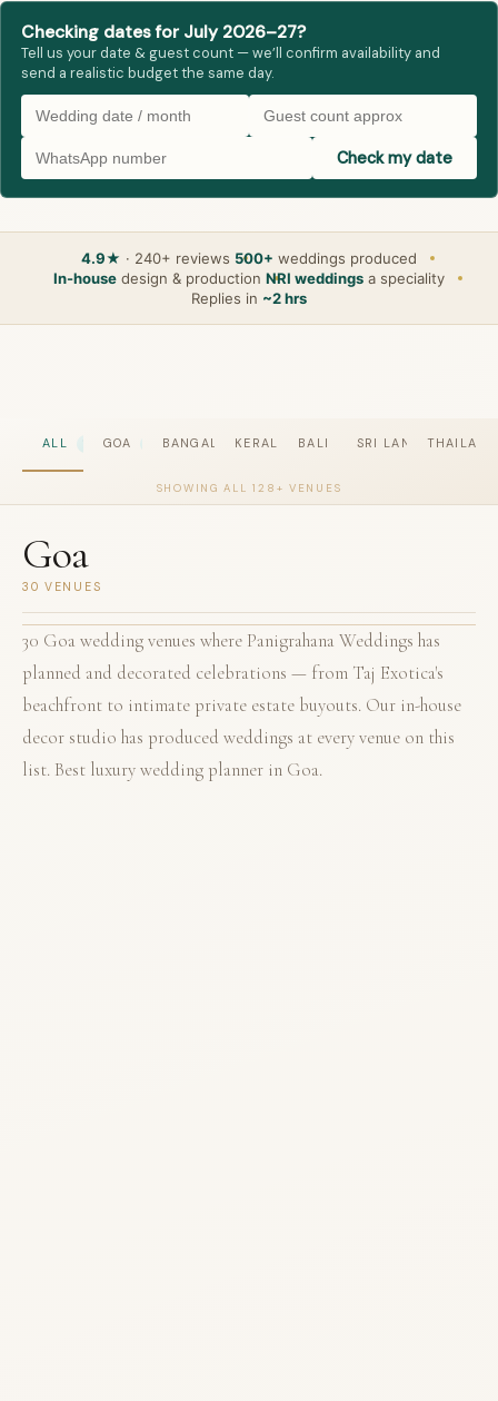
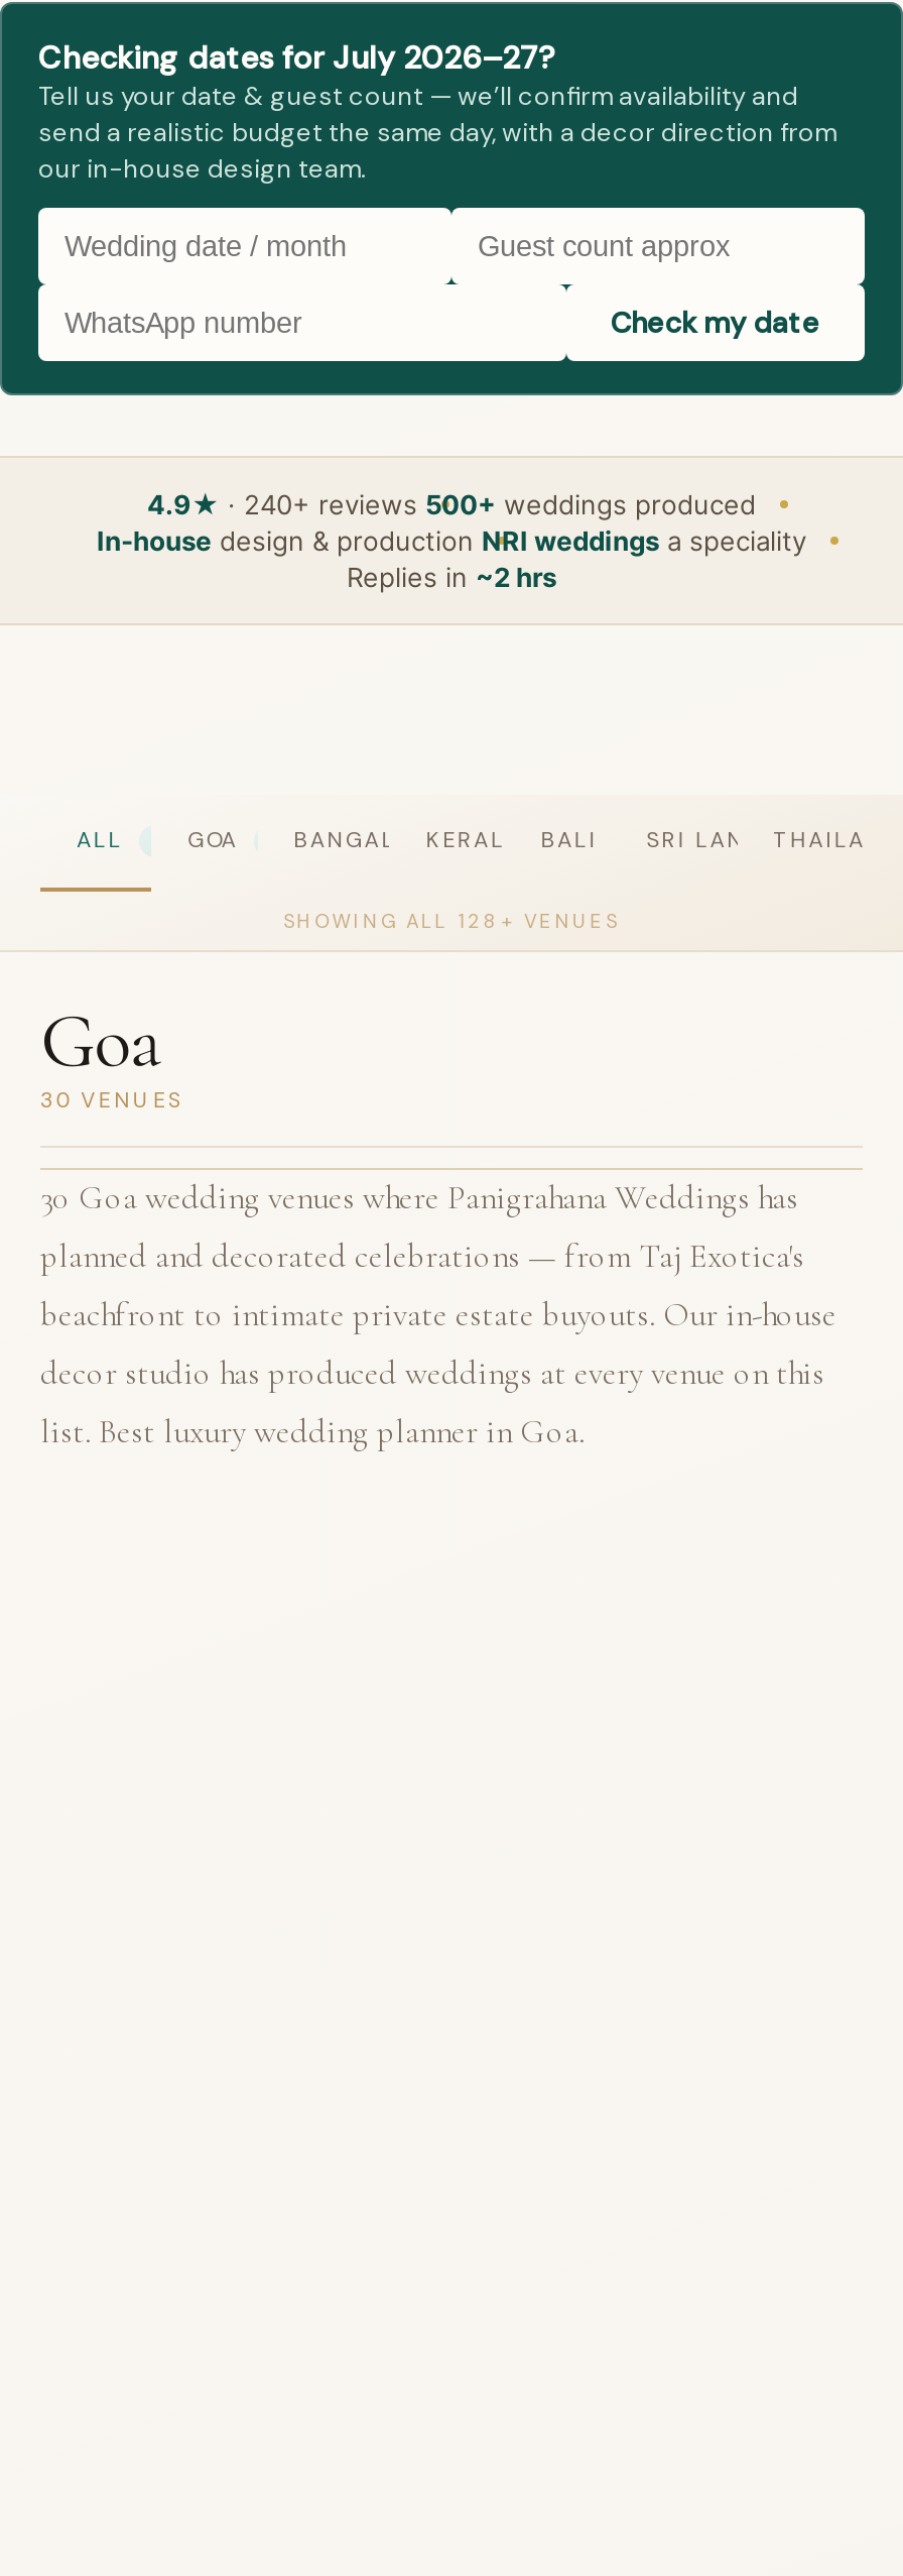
[21,63,273,82] send a realistic budget the same day. -> [38,114,836,185] send a realistic budget the same day, with a decor direction from | our in-house design team.

